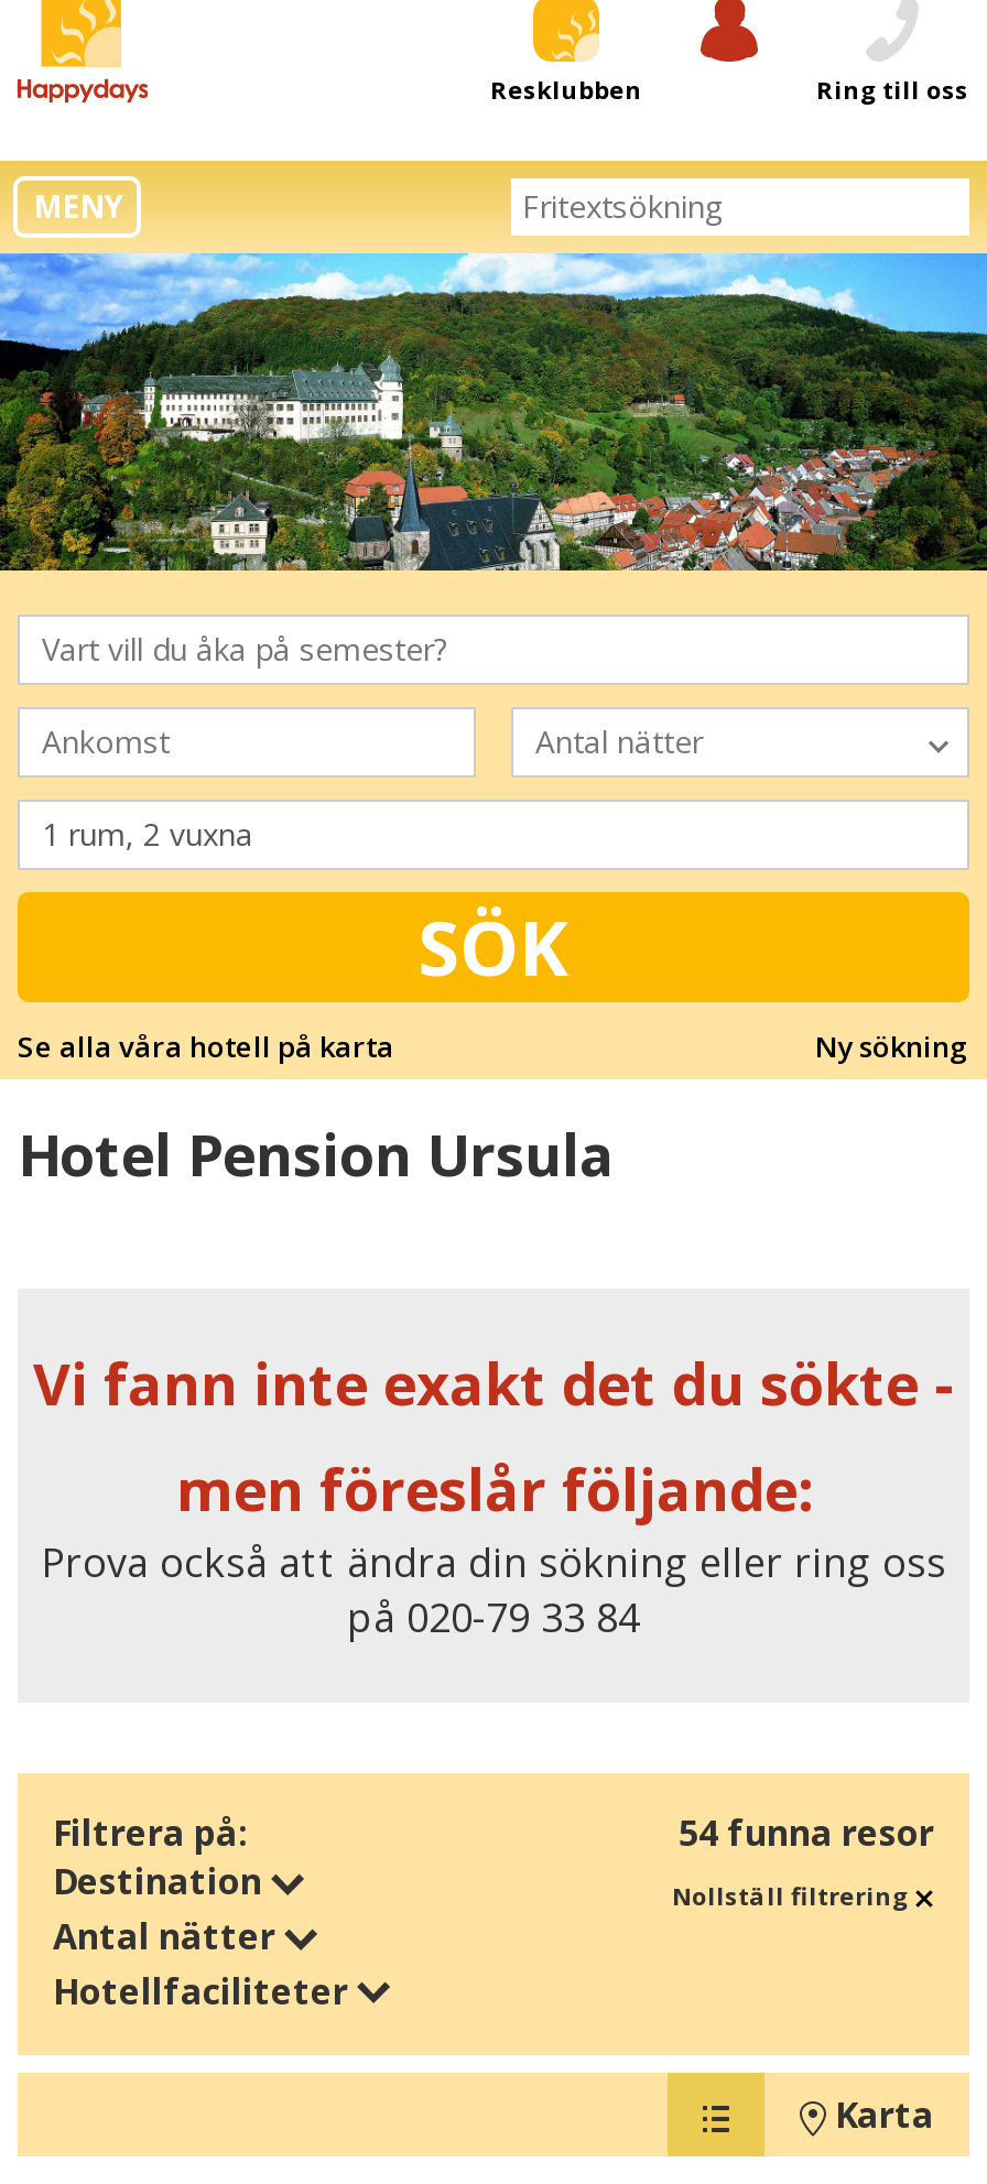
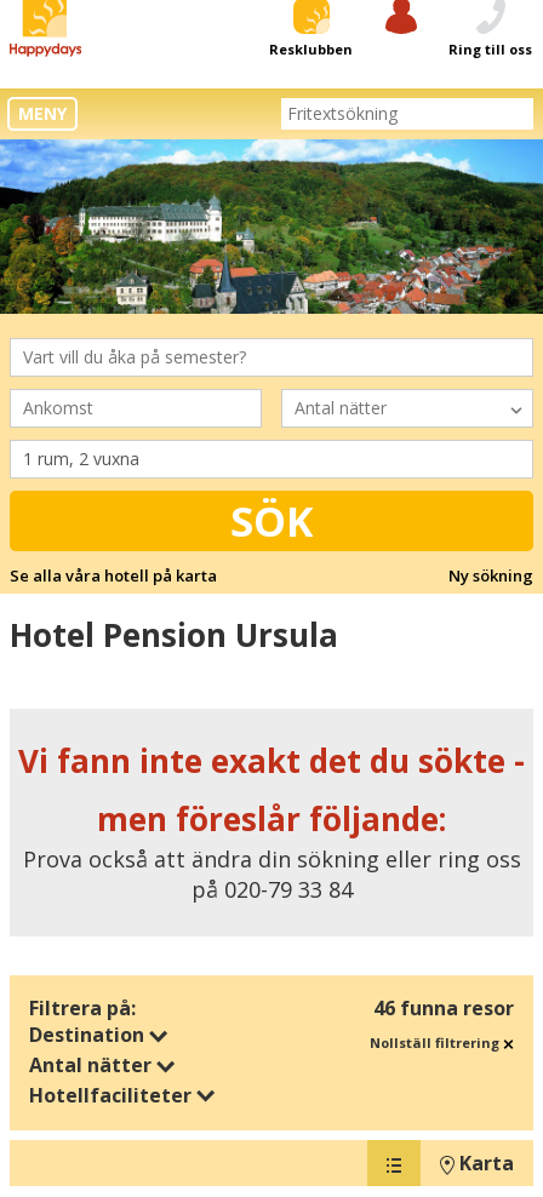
[679,1809,934,1858] 54 funna resor -> [373,995,514,1022] 46 funna resor

